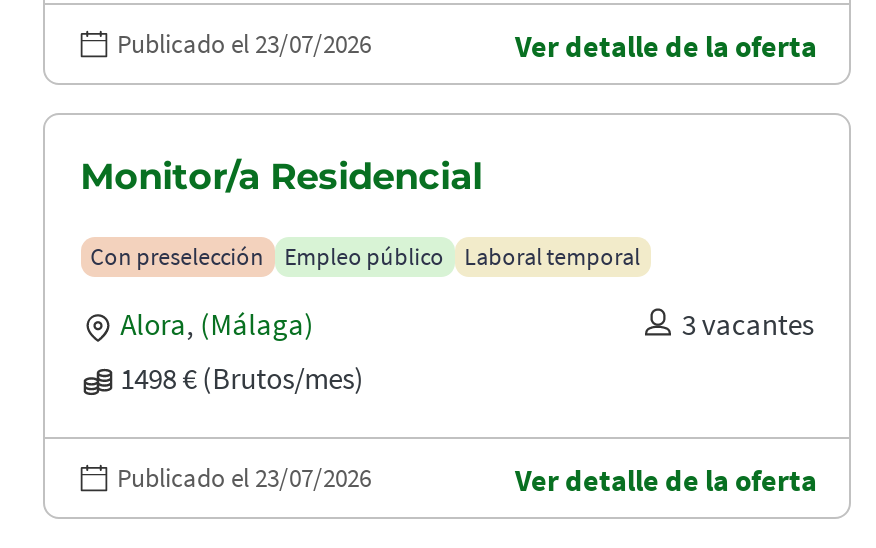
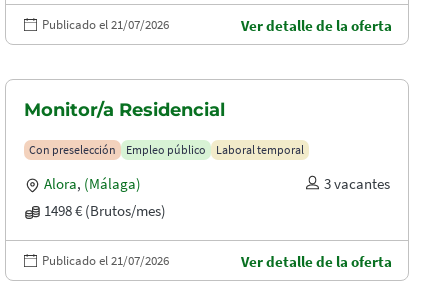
[117,27,371,61] Publicado el 23/07/2026 -> [42,16,169,33] Publicado el 21/07/2026
[117,461,371,495] Publicado el 23/07/2026 -> [42,252,169,269] Publicado el 21/07/2026

